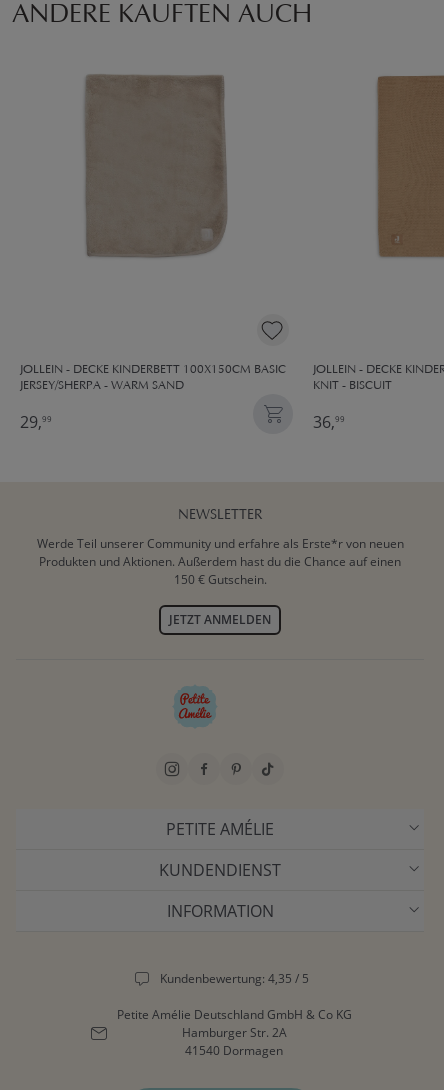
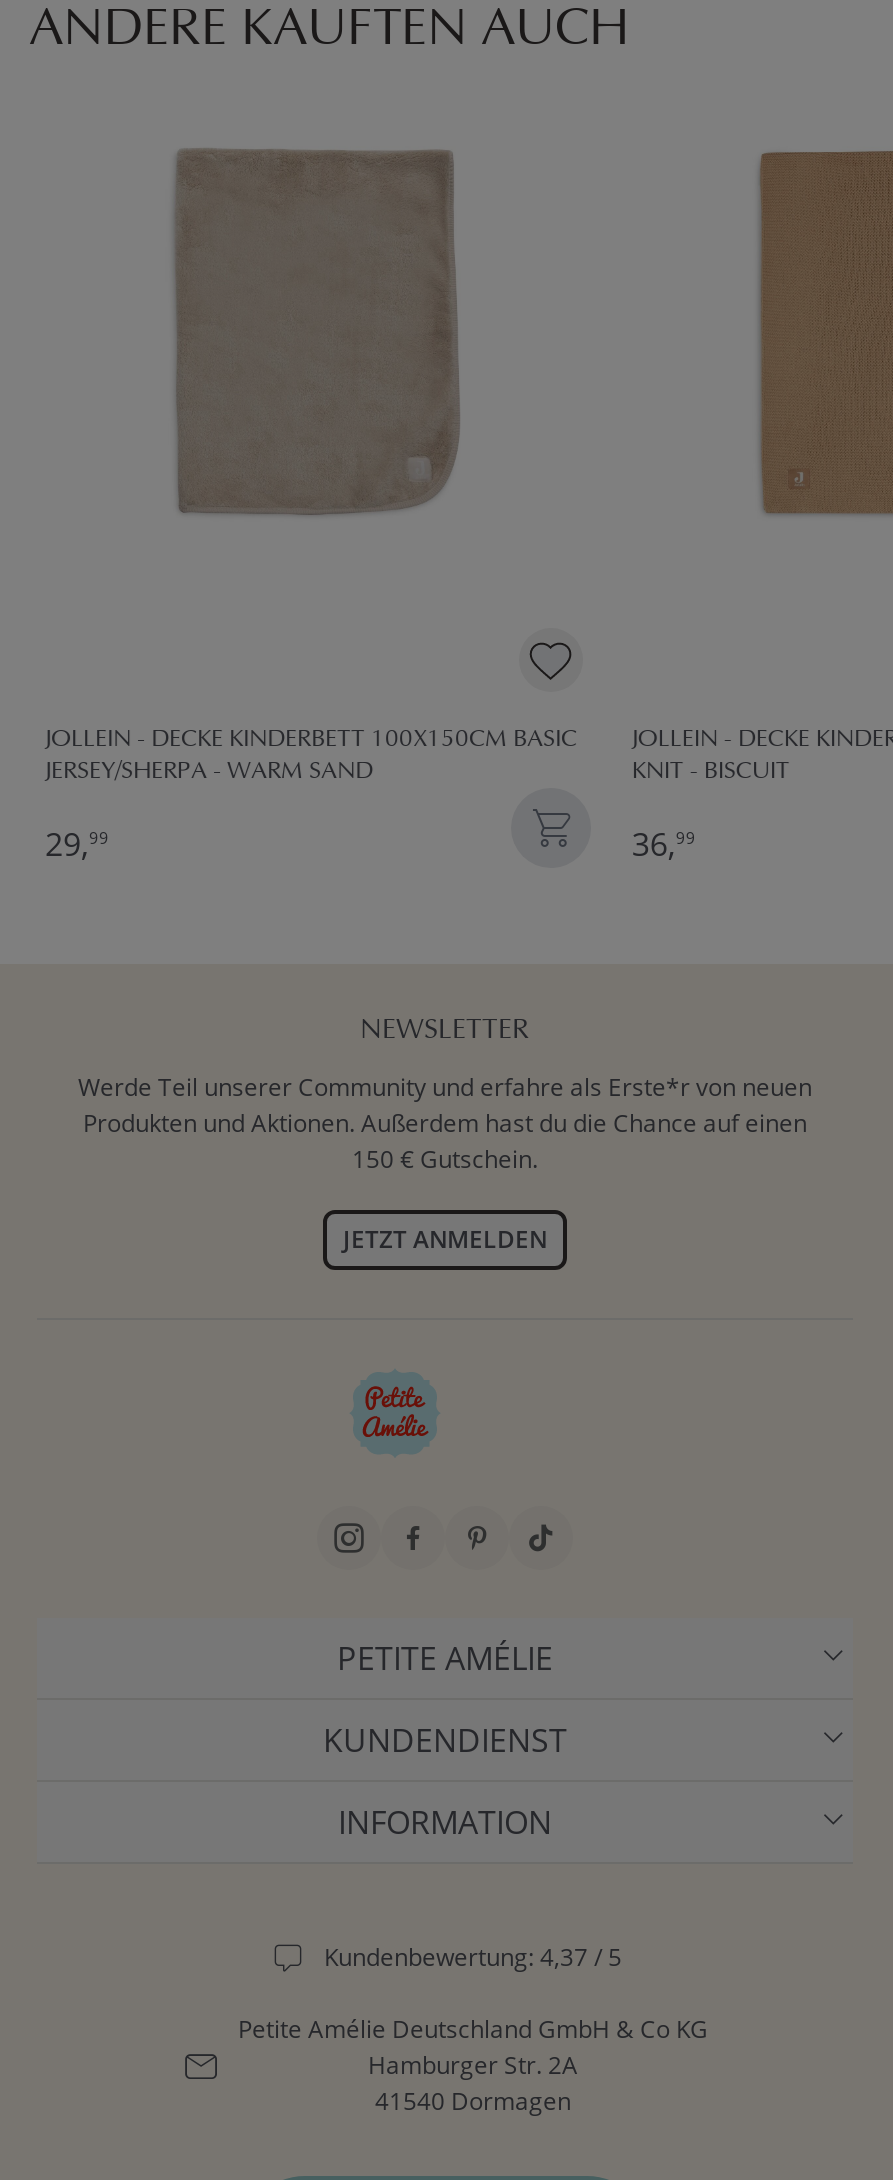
[159,970,308,987] Kundenbewertung: 4,35 / 5 -> [324,1941,622,1975] Kundenbewertung: 4,37 / 5

